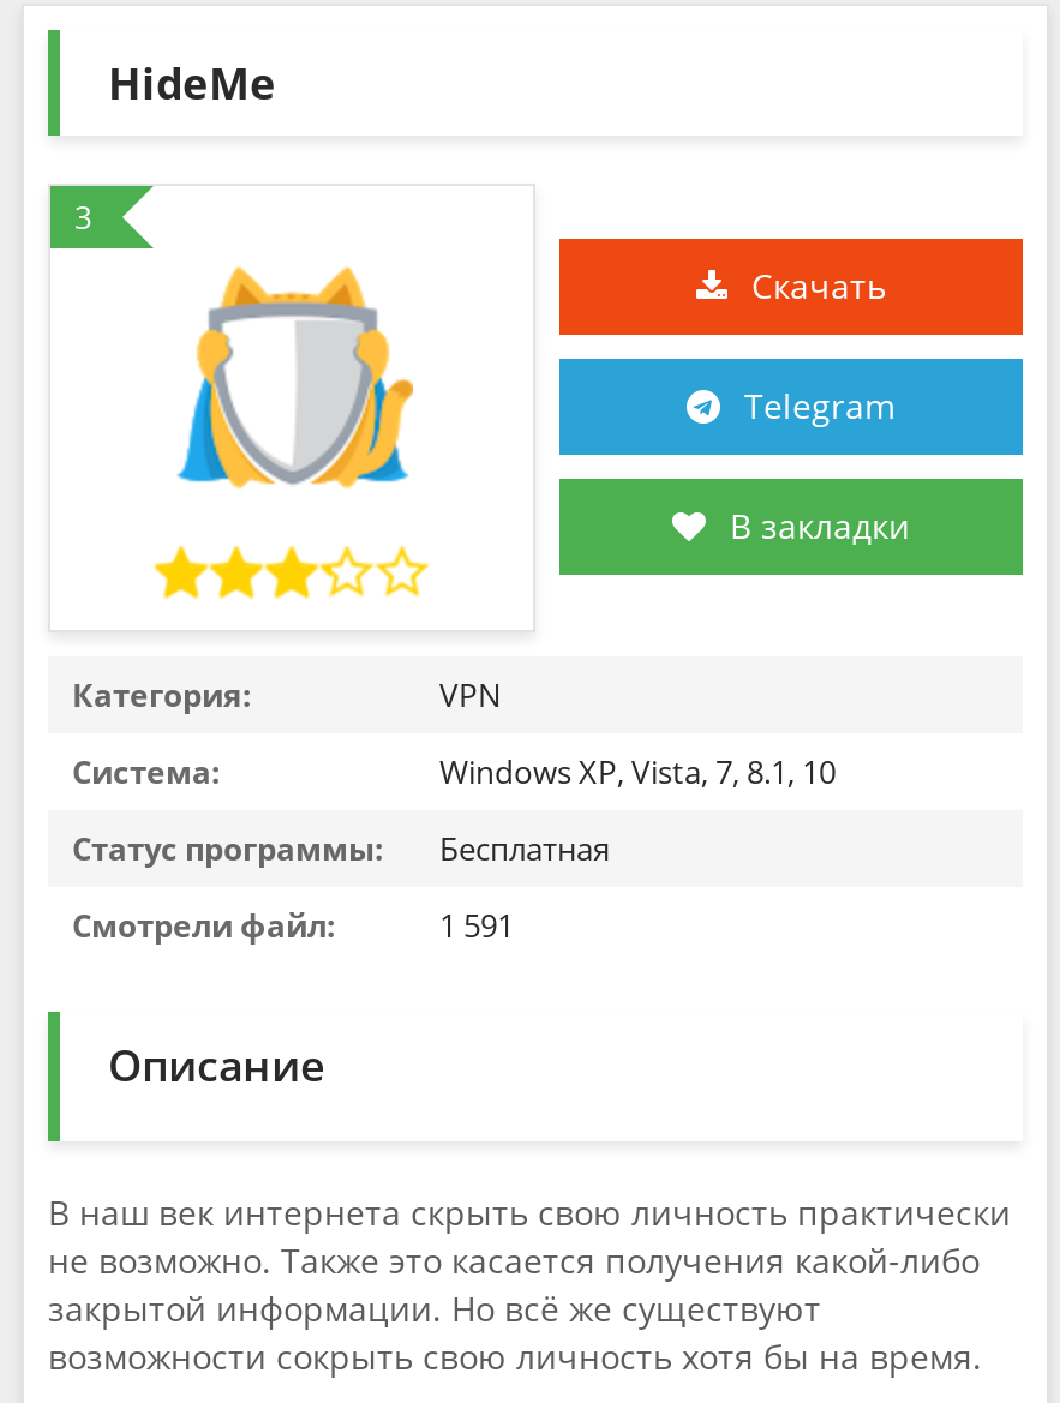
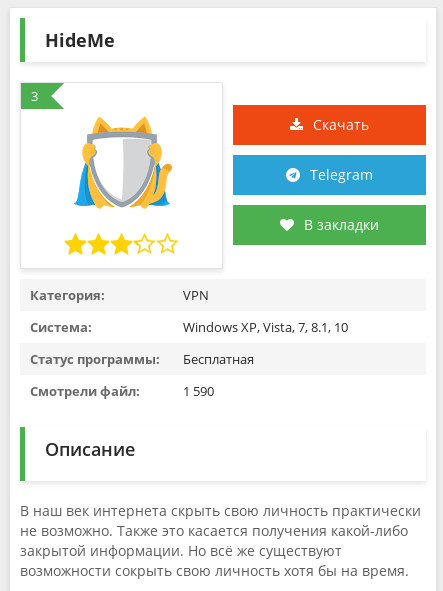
[432,904,514,947] 1 591 -> [180,382,214,400] 1 590

